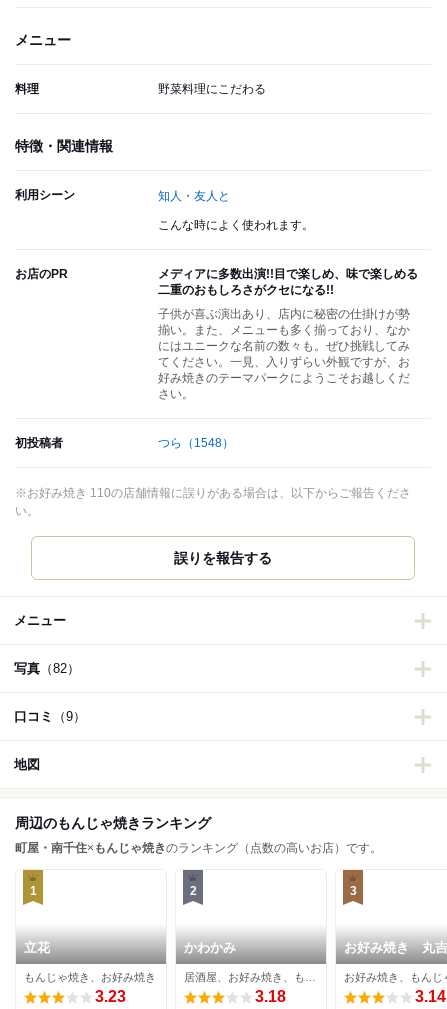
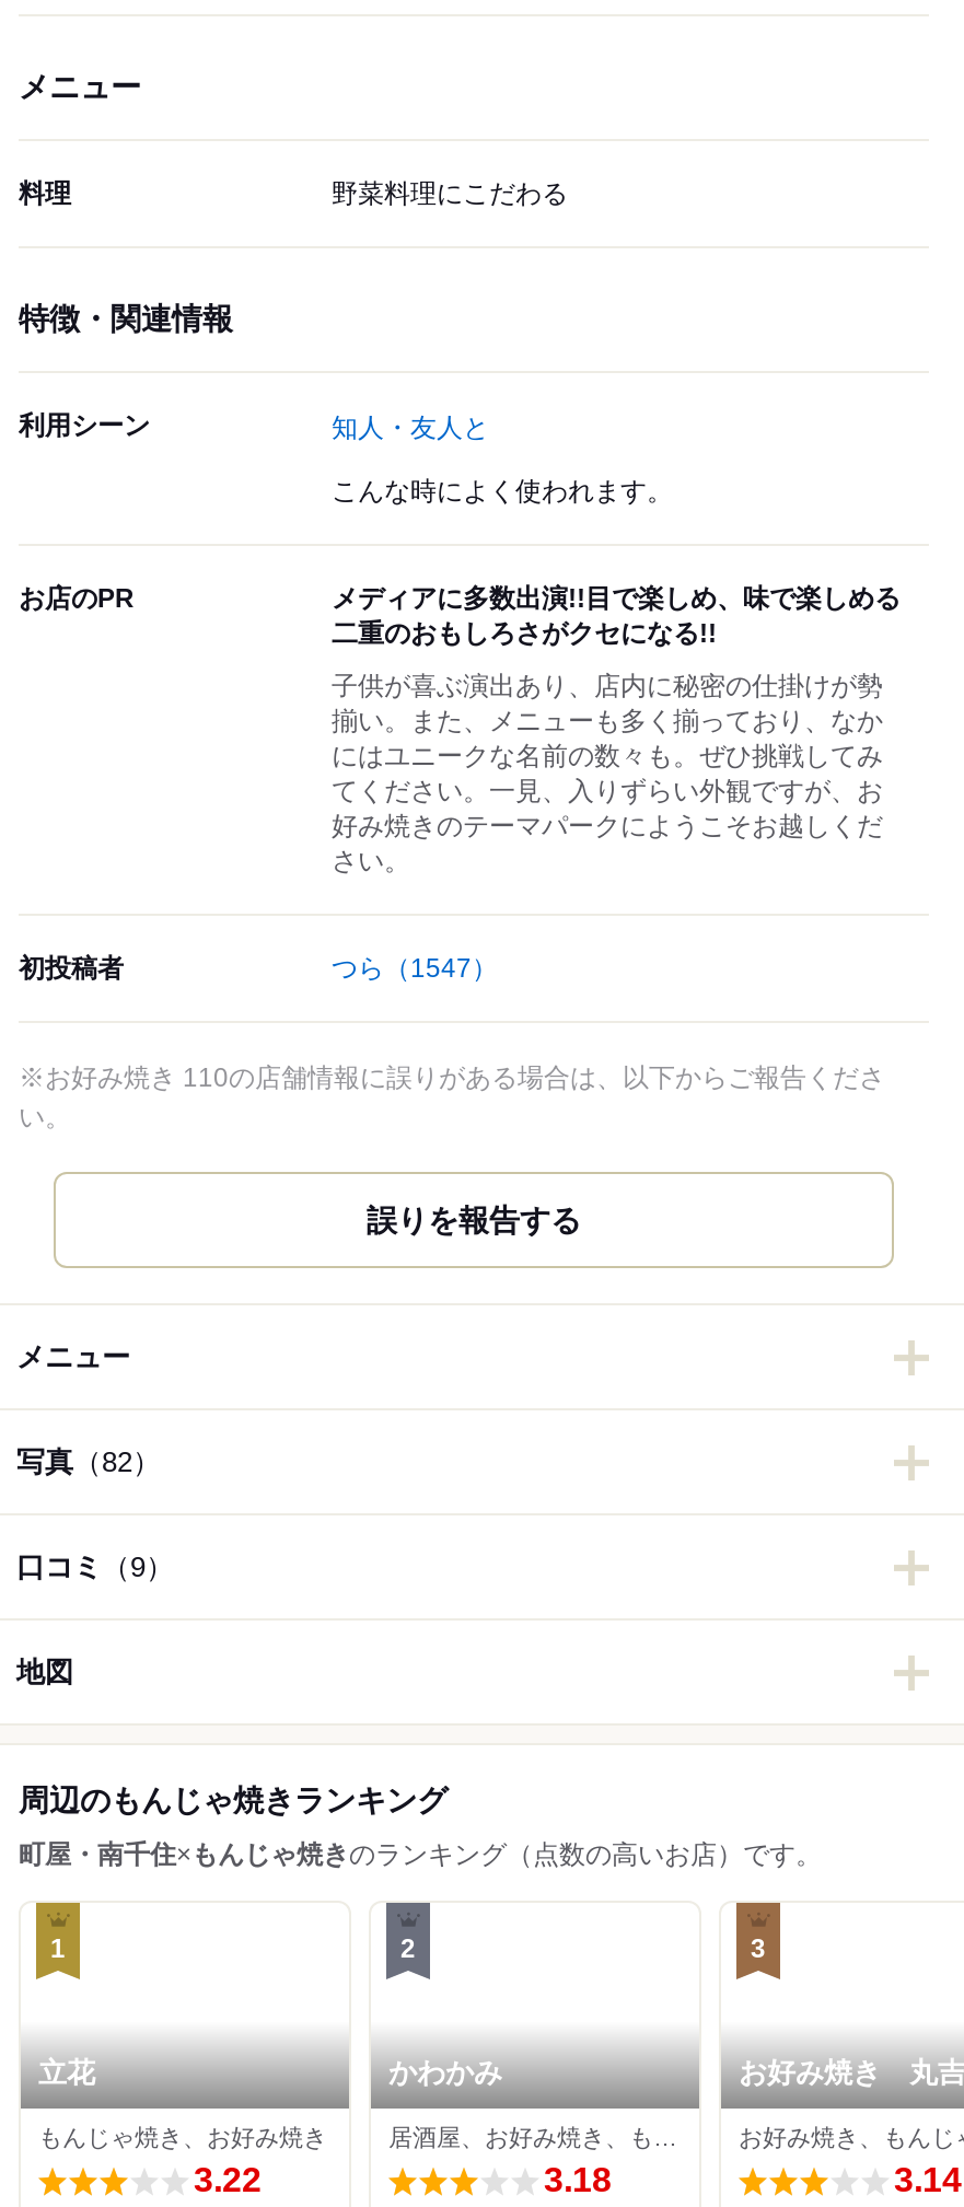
[158,436,234,450] つら（1548） -> [332,954,498,984] つら（1547）
[95,988,126,1005] 3.23 -> [194,2162,262,2199] 3.22

